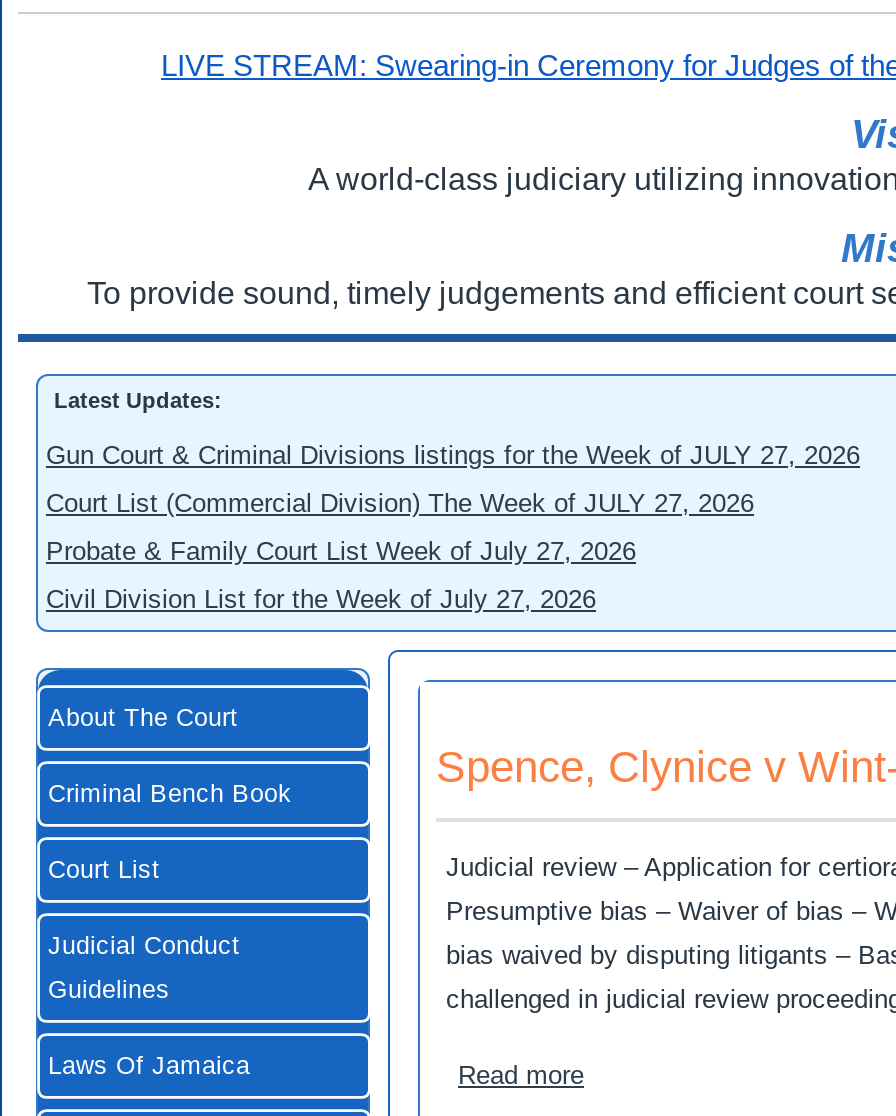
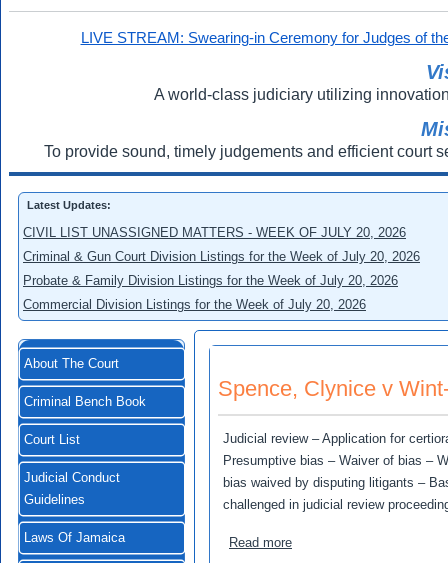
[46,440,860,470] Gun Court & Criminal Divisions listings for the Week of JULY 27, 2026 -> [23,225,406,240] CIVIL LIST UNASSIGNED MATTERS - WEEK OF JULY 20, 2026
[46,488,754,518] Court List (Commercial Division) The Week of JULY 27, 2026 -> [23,249,420,264] Criminal & Gun Court Division Listings for the Week of July 20, 2026
[46,536,636,566] Probate & Family Court List Week of July 27, 2026 -> [23,273,398,288] Probate & Family Division Listings for the Week of July 20, 2026
[46,584,596,614] Civil Division List for the Week of July 27, 2026 -> [23,297,366,312] Commercial Division Listings for the Week of July 20, 2026

